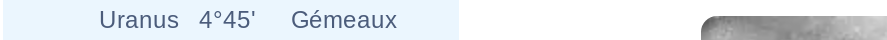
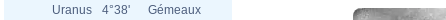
[99,6,397,34] Uranus 4°45' Gémeaux -> [52,3,201,17] Uranus 4°38' Gémeaux

